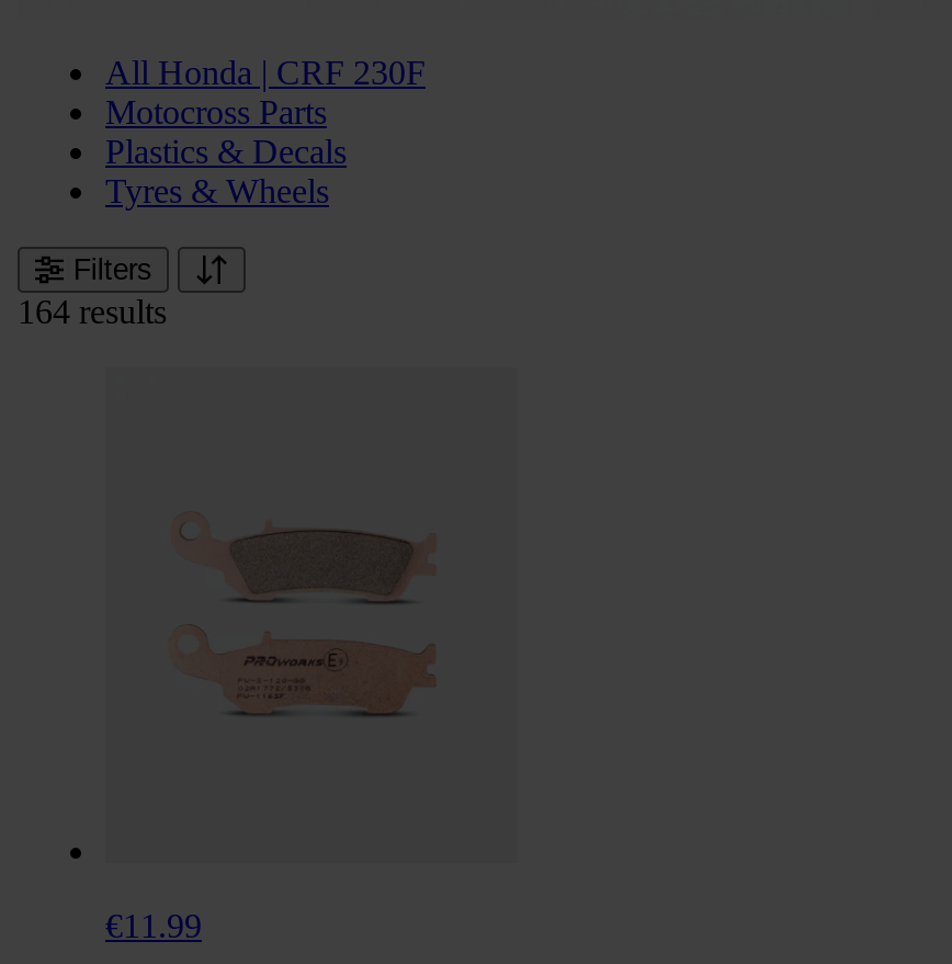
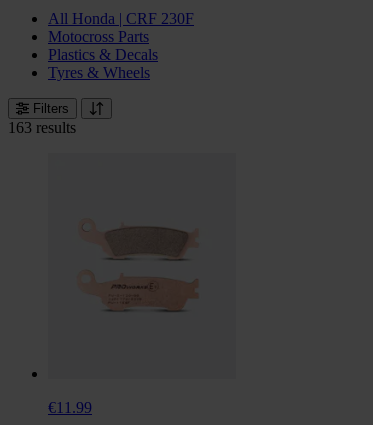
[18,293,167,331] 164 results -> [8,119,76,136] 163 results

